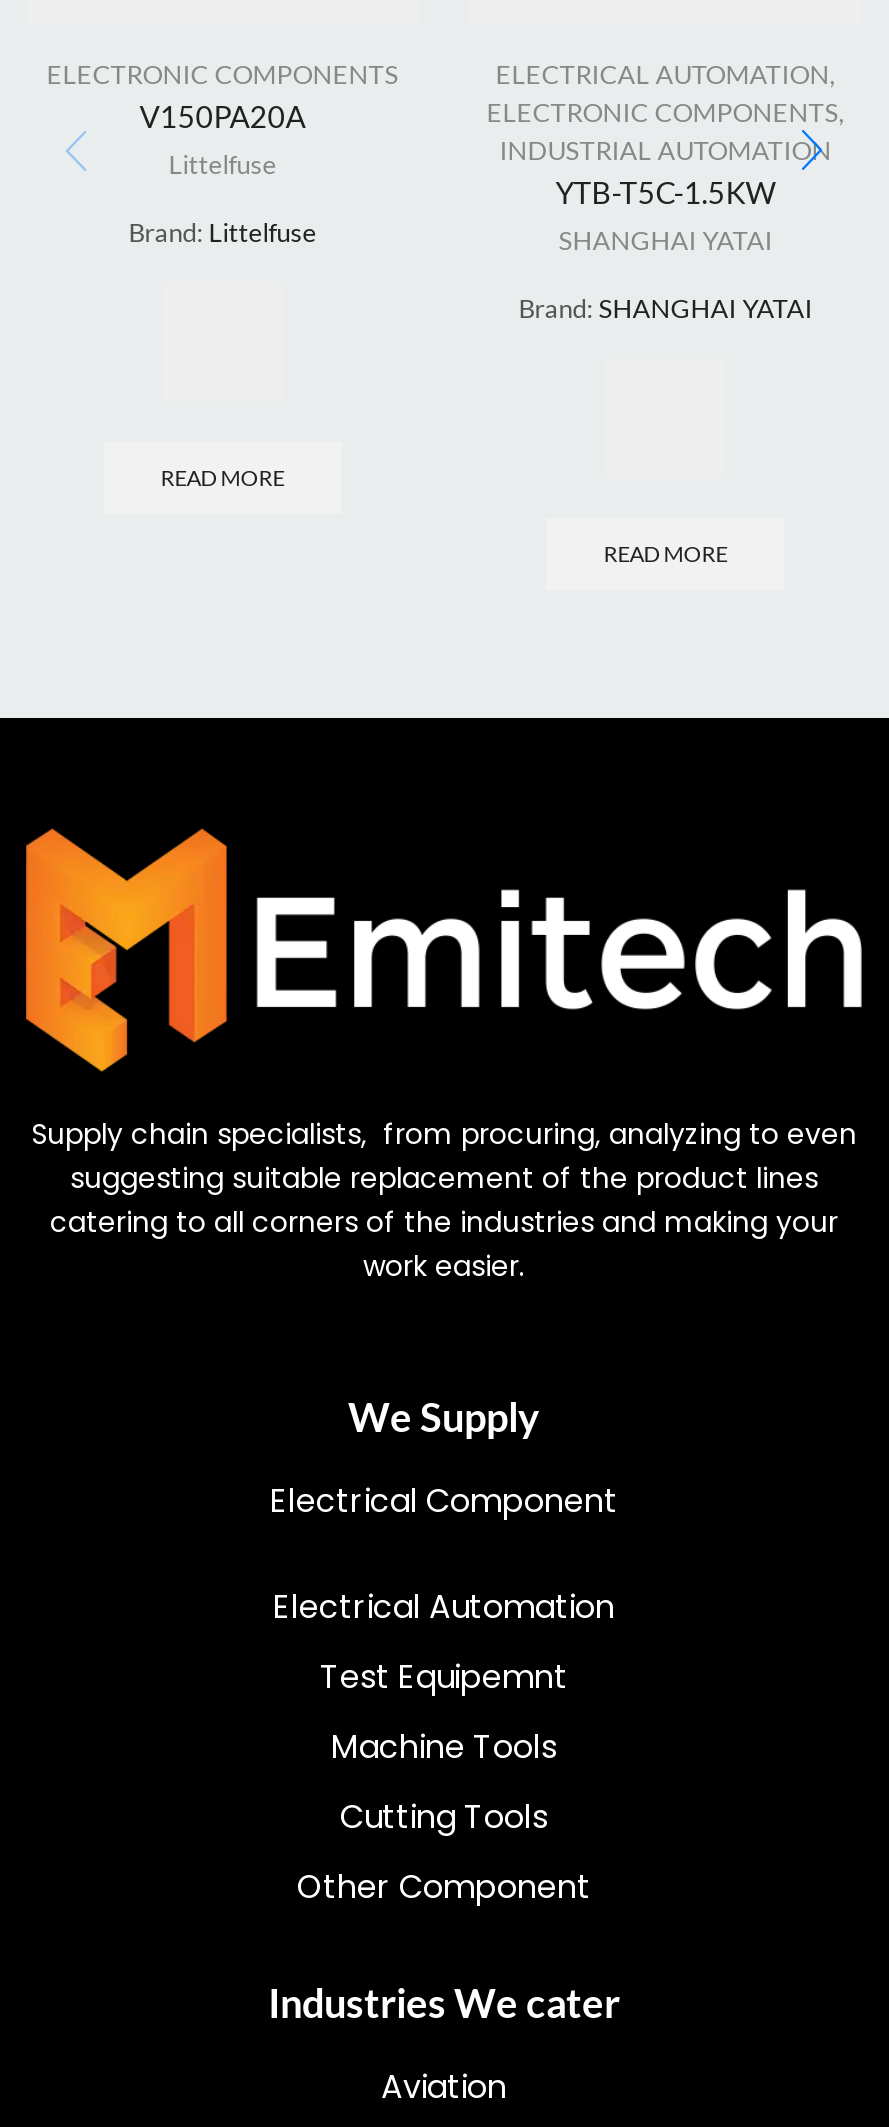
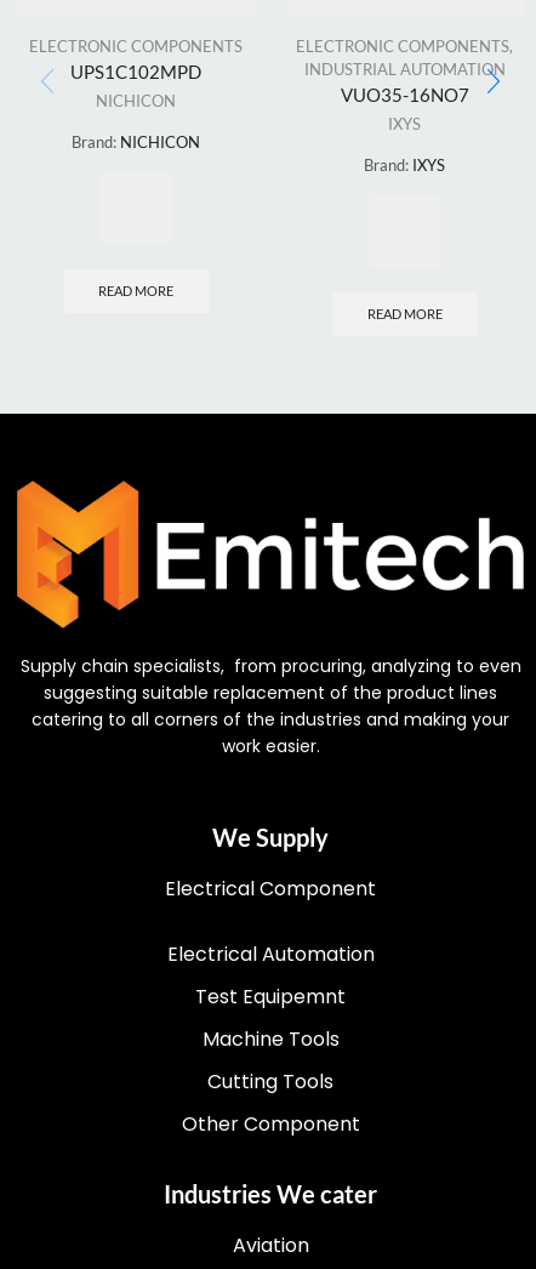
[496,57,836,89] ELECTRICAL AUTOMATION, -> none
[140,97,306,179] V150PA20A | Littelfuse -> [71,60,202,110] UPS1C102MPD | NICHICON
[556,173,776,255] YTB-T5C-1.5KW | SHANGHAI YATAI -> [341,83,469,133] VUO35-16NO7 | IXYS
[128,215,316,247] Brand: Littelfuse -> [72,132,200,151] Brand: NICHICON
[518,291,812,323] Brand: SHANGHAI YATAI -> [364,155,445,174] Brand: IXYS

